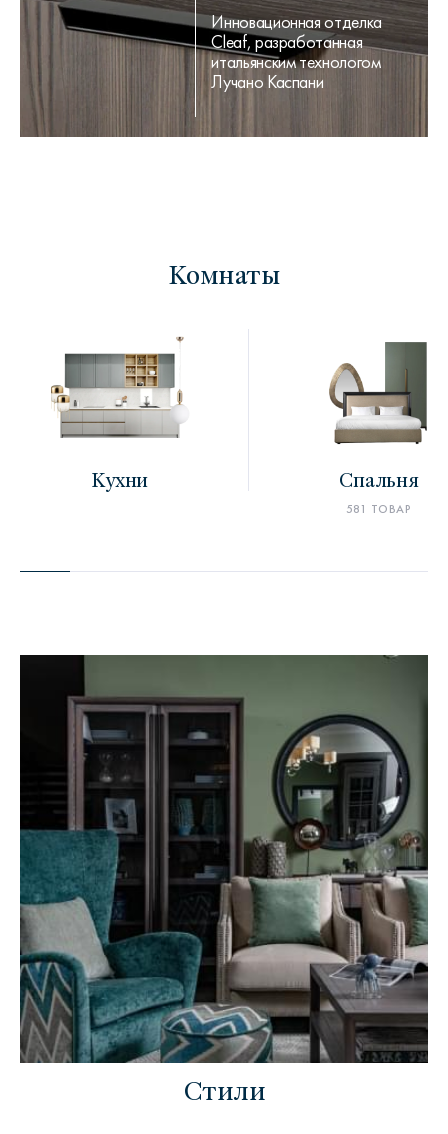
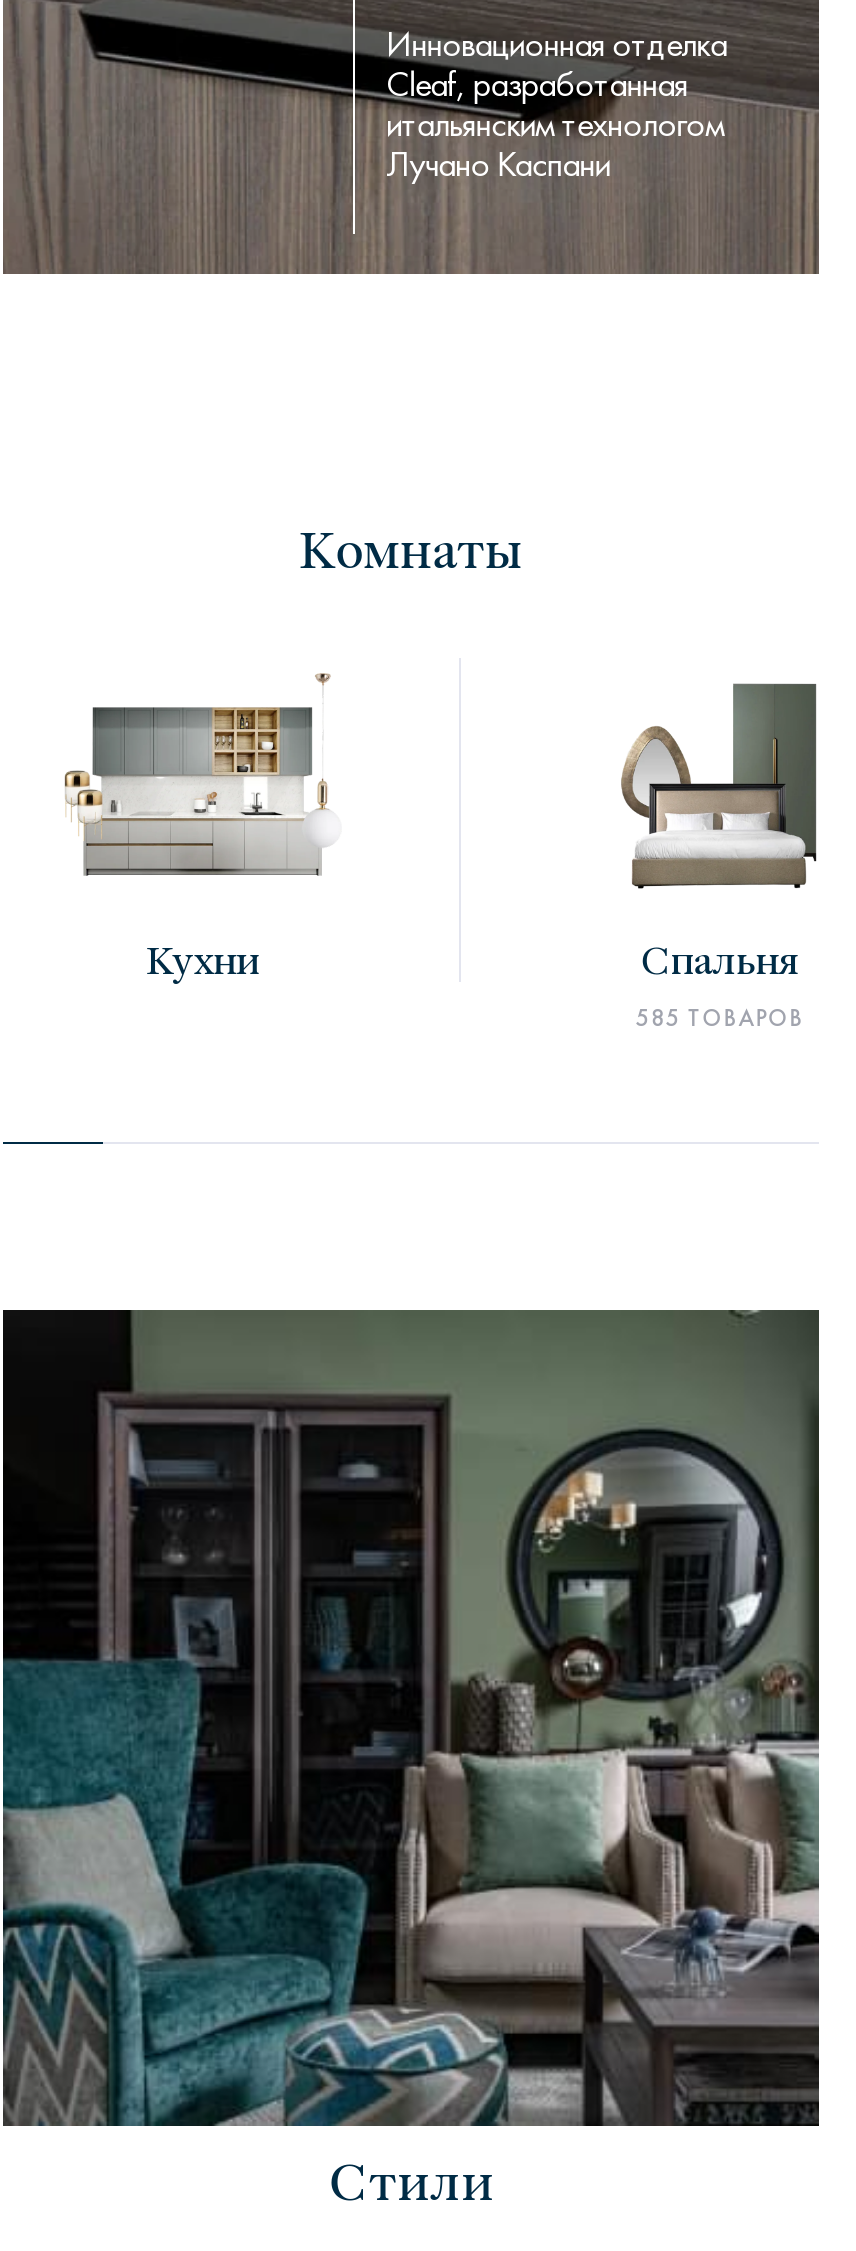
[346,502,411,516] 581 ТОВАР -> [636,1005,804,1033] 585 ТОВАРОВ

